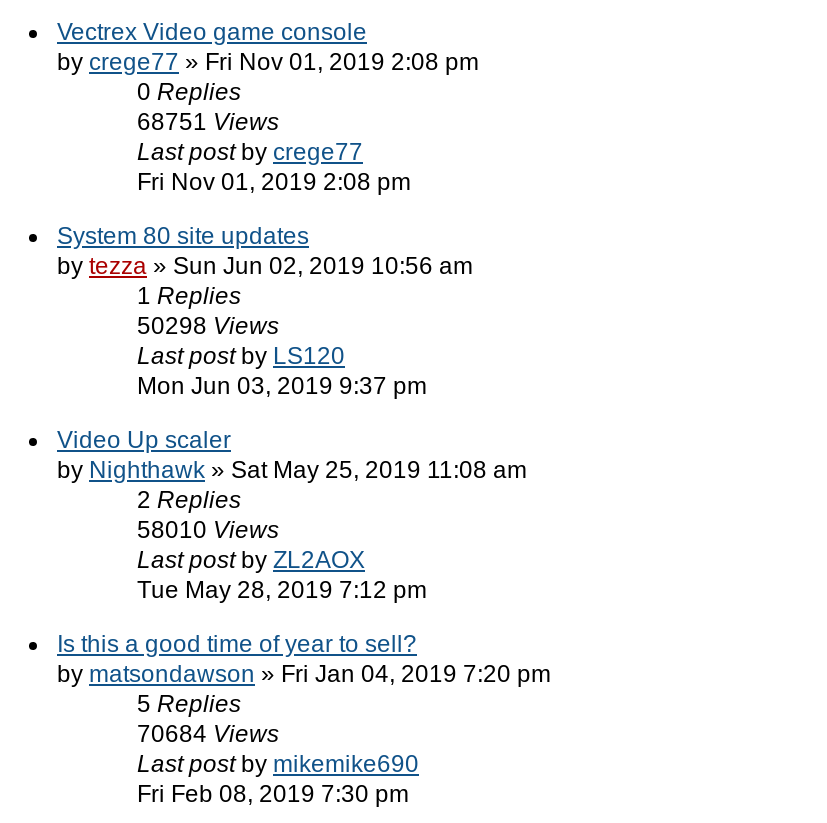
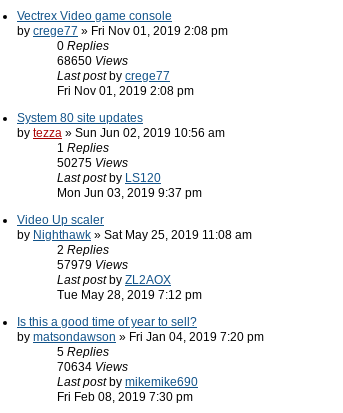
[137,108,279,136] 68751 Views -> [57,54,128,68] 68650 Views
[137,312,279,340] 50298 Views -> [57,156,128,170] 50275 Views
[137,516,279,544] 58010 Views -> [57,258,128,272] 57979 Views
[137,720,279,748] 70684 Views -> [57,360,128,374] 70634 Views

